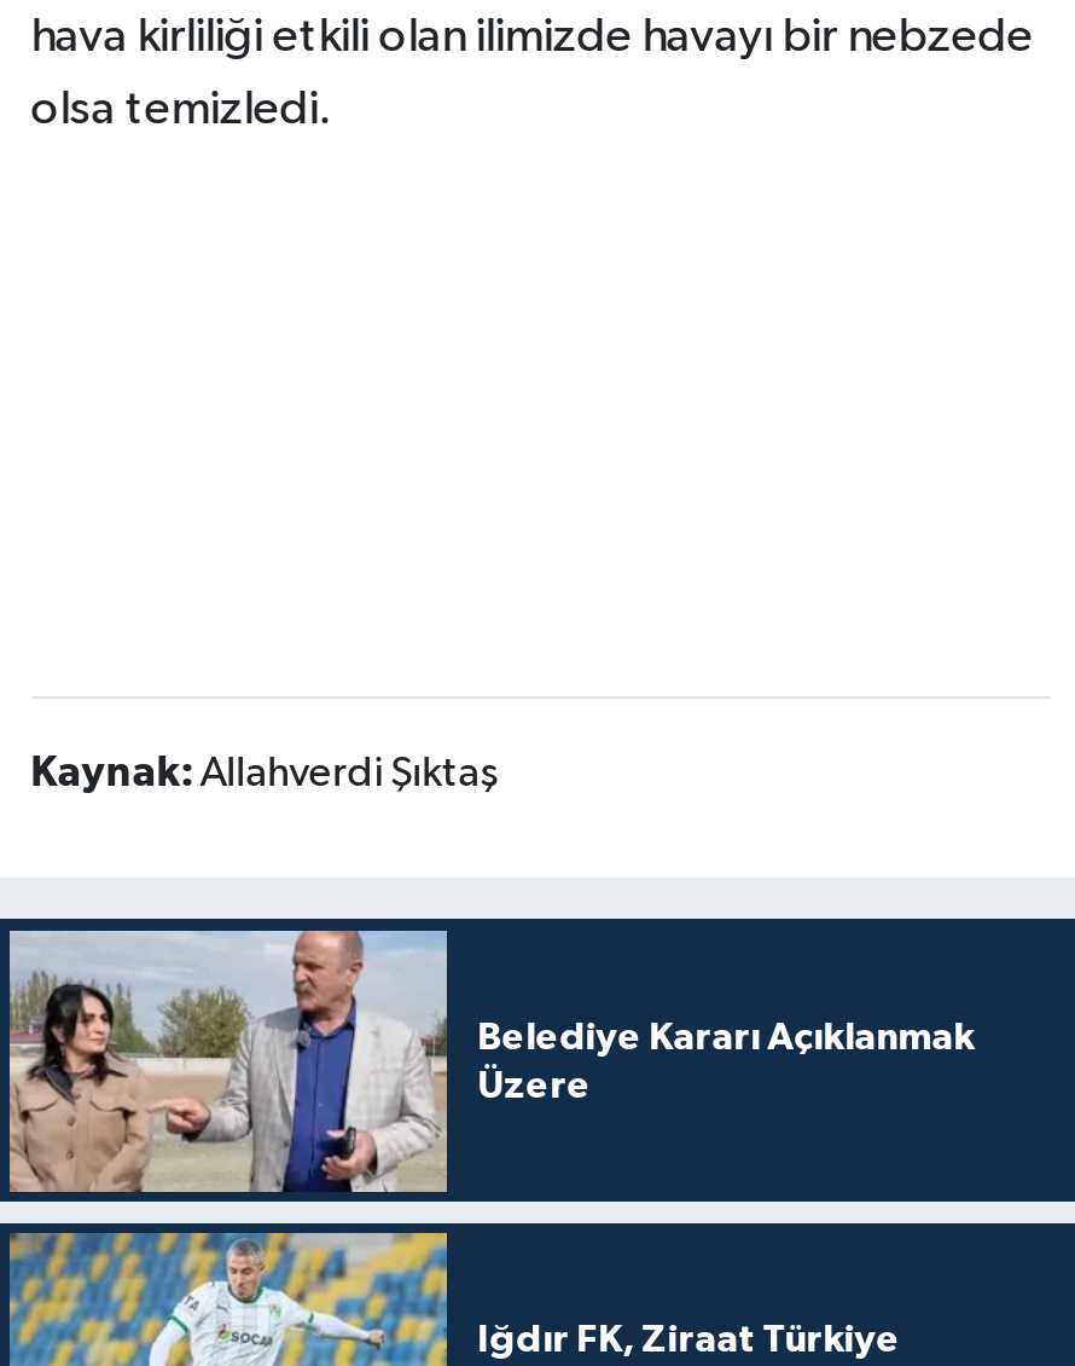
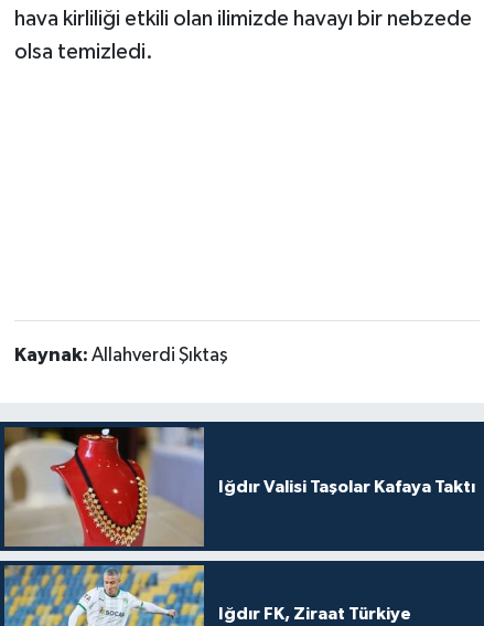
[7,928,975,1194] [image] | Belediye Kararı Açıklanmak | Üzere -> [4,426,475,548] [image] | Iğdır Valisi Taşolar Kafaya Taktı

